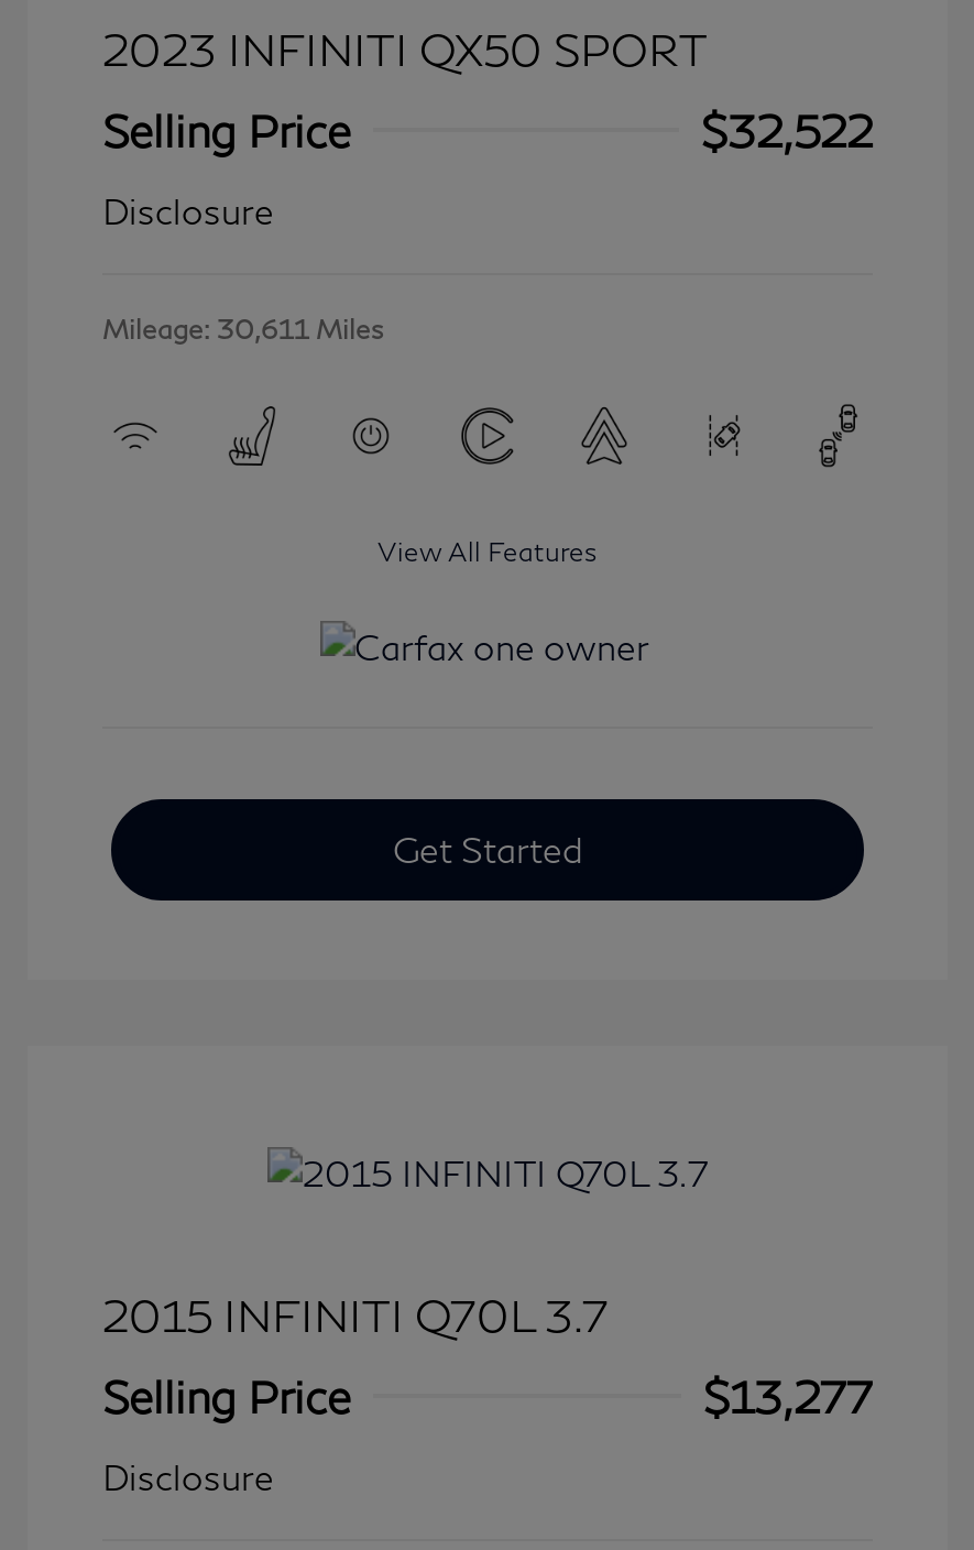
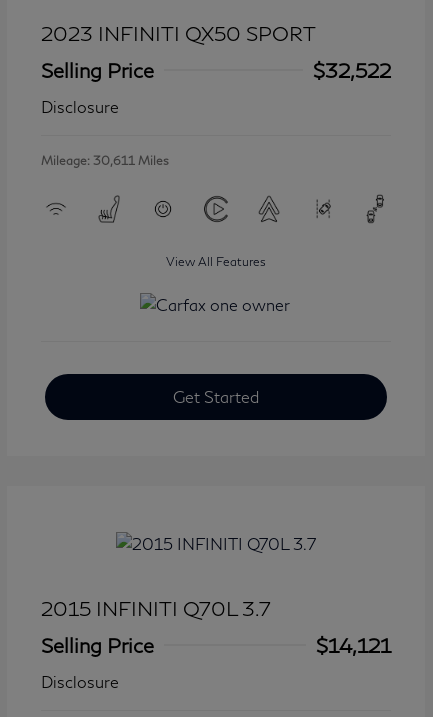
[703,1369,873,1422] $13,277 -> [316,633,391,657] $14,121

